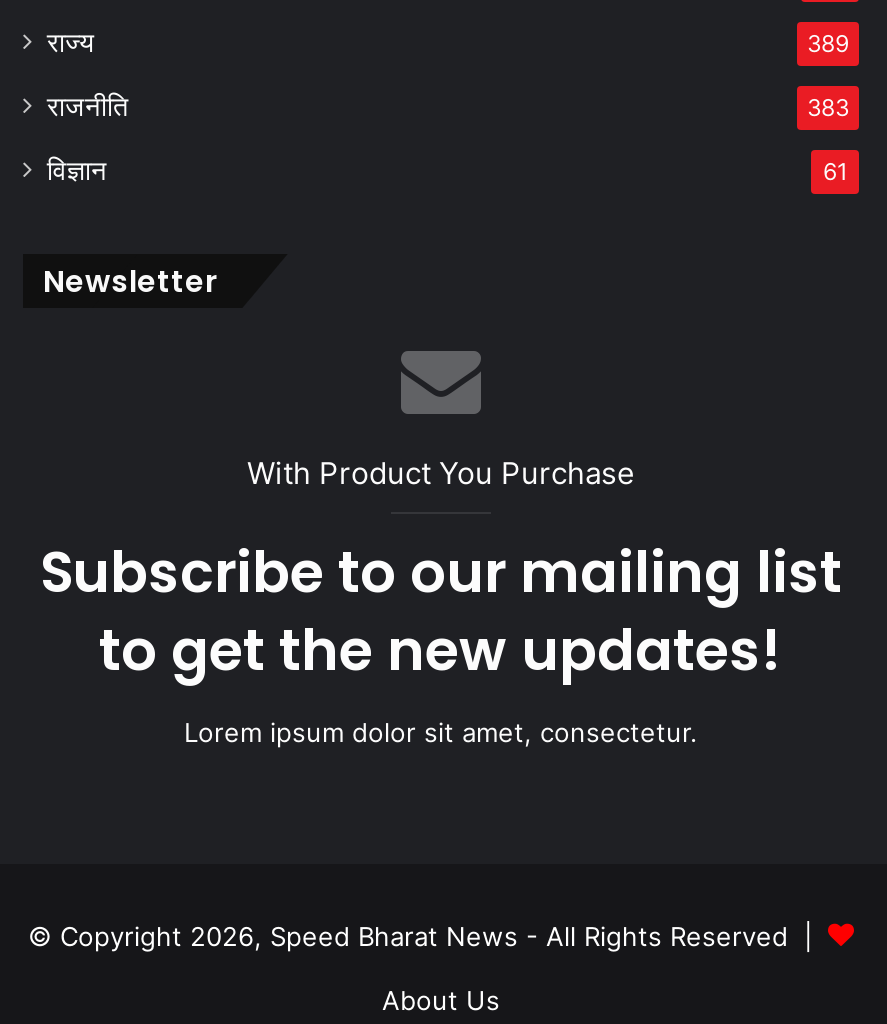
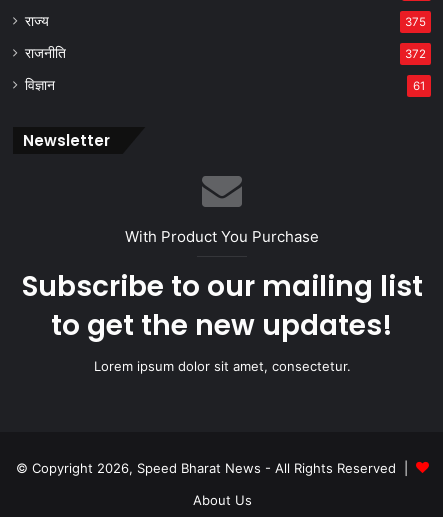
[807,29,849,57] 389 -> [405,15,426,29] 375
[807,93,849,121] 383 -> [405,47,426,61] 372

